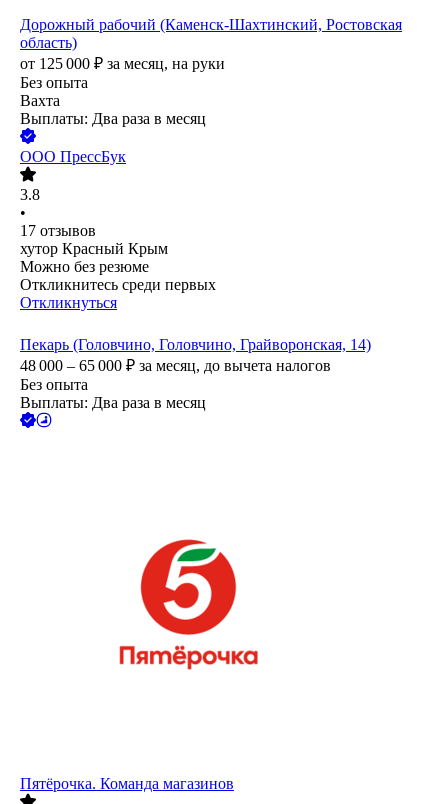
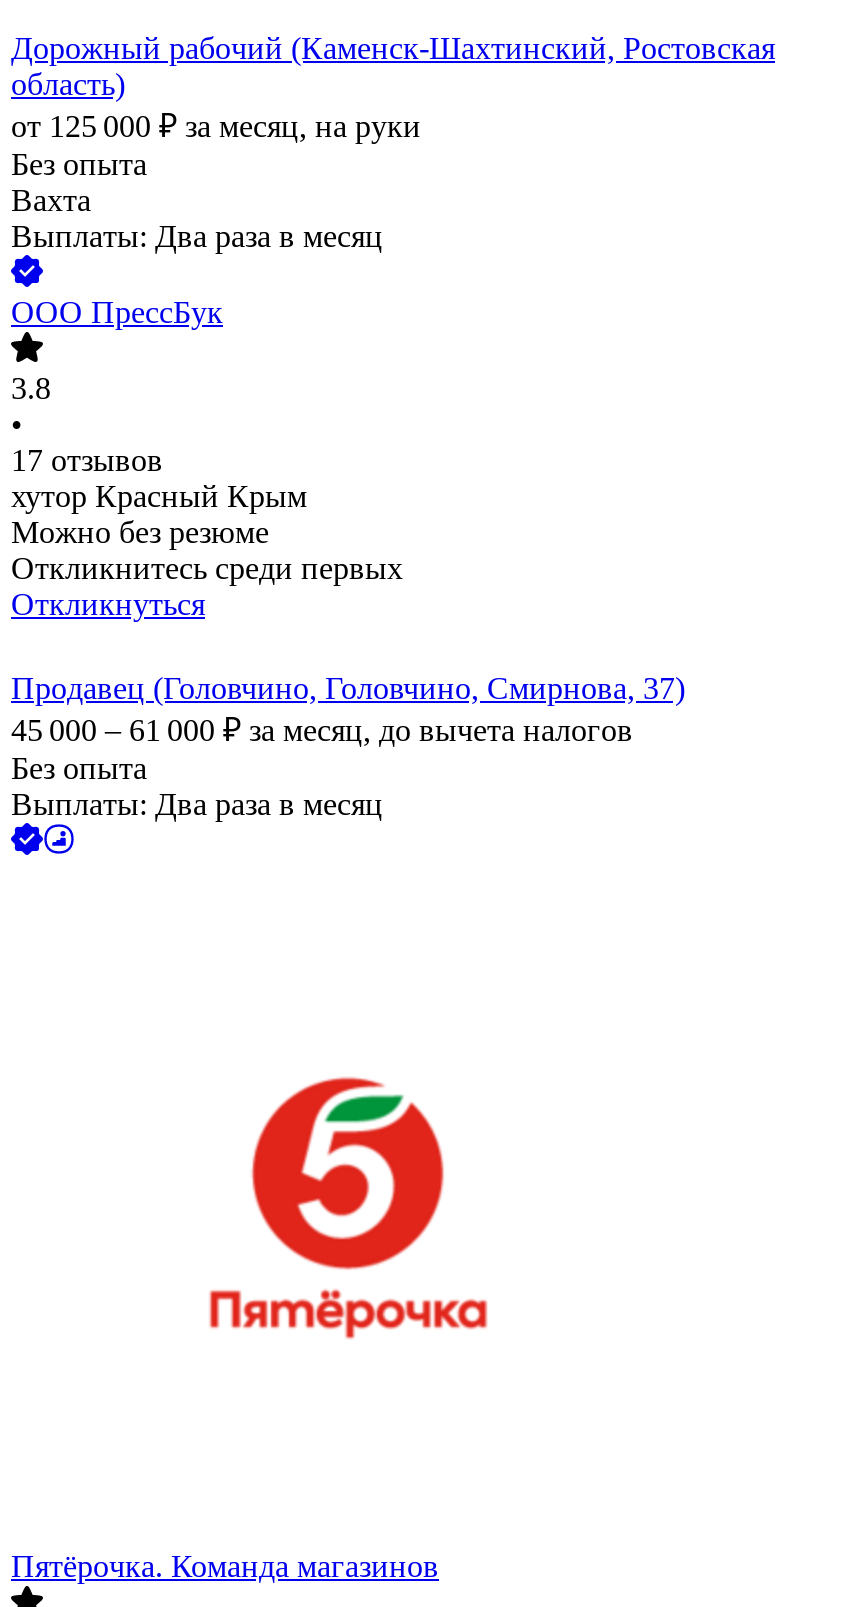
[20,336,371,353] Пекарь (Головчино, Головчино, Грайворонская, 14) -> [11,672,685,706] Продавец (Головчино, Головчино, Смирнова, 37)
[20,357,331,374] 48 000 – 65 000 ₽ за месяц, до вычета налогов -> [11,714,633,748] 45 000 – 61 000 ₽ за месяц, до вычета налогов

